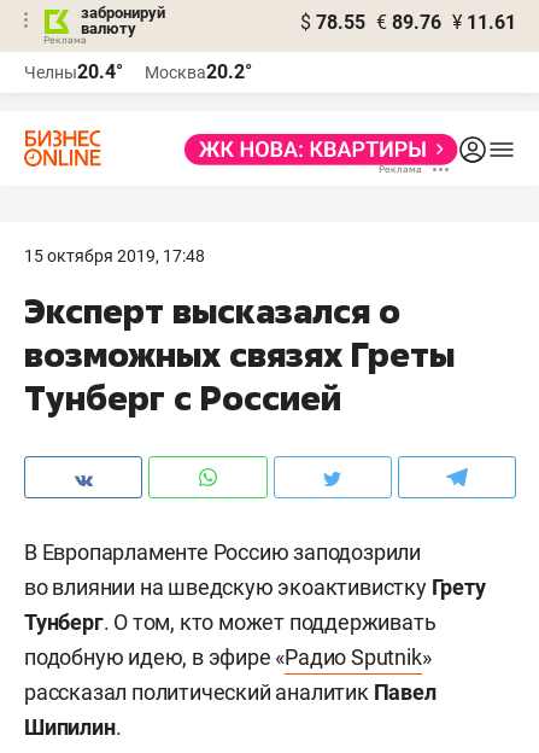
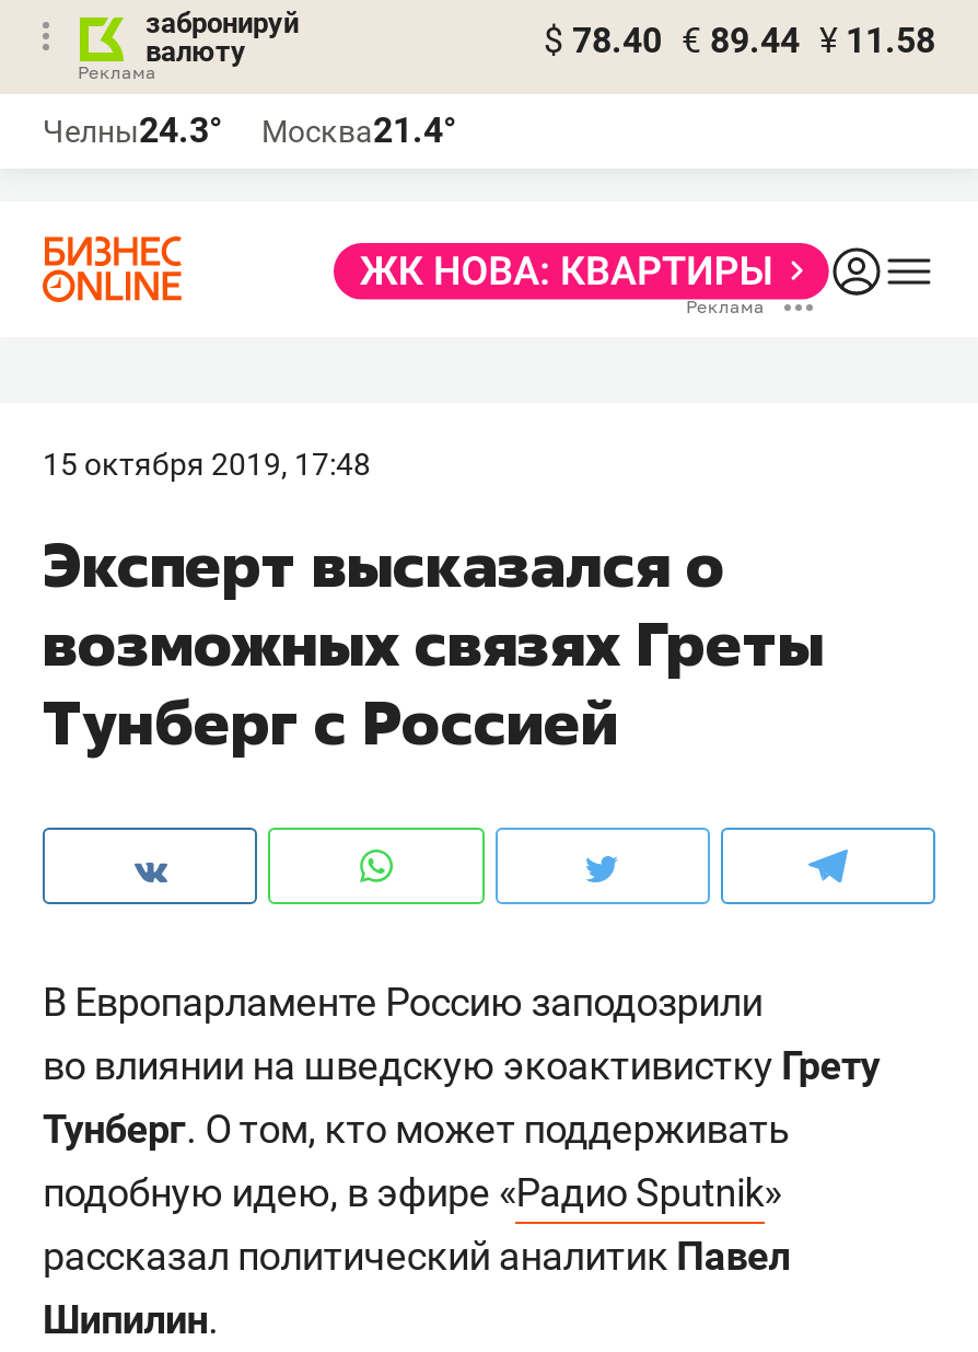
[300,11,516,34] $ 78.55 € 89.76 ¥ 11.61 -> [544,20,935,61] $ 78.40 € 89.44 ¥ 11.58
[24,60,123,83] Челны20.4° -> [43,109,222,151] Челны24.3°
[145,60,252,83] Москва20.2° -> [261,109,456,151] Москва21.4°

